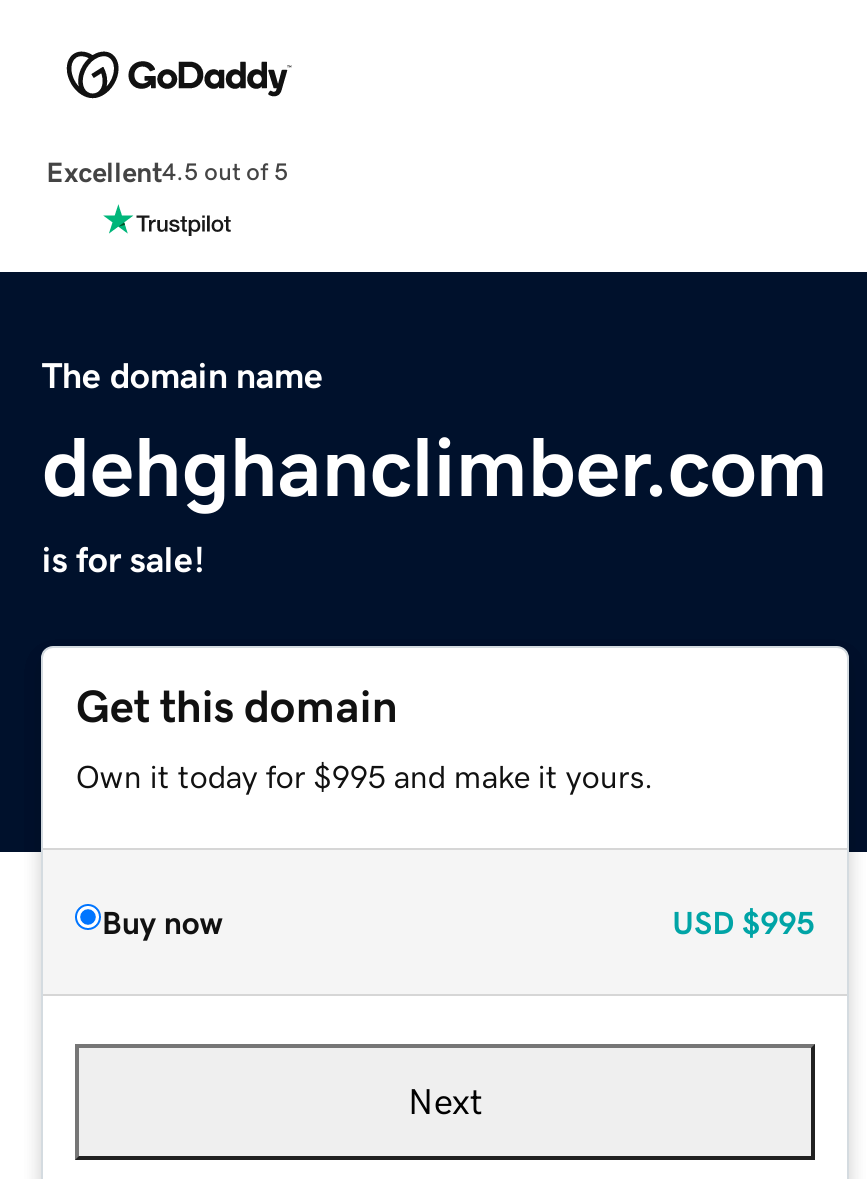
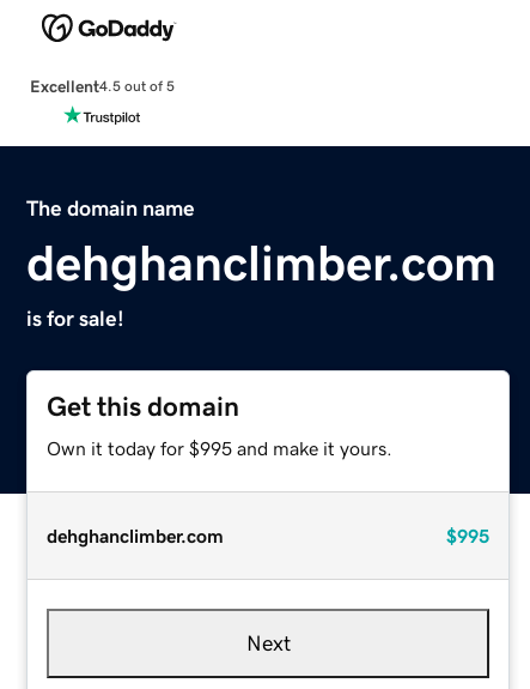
[102,905,814,937] Buy now | USD $995 -> [47,526,489,545] dehghanclimber.com | $995

